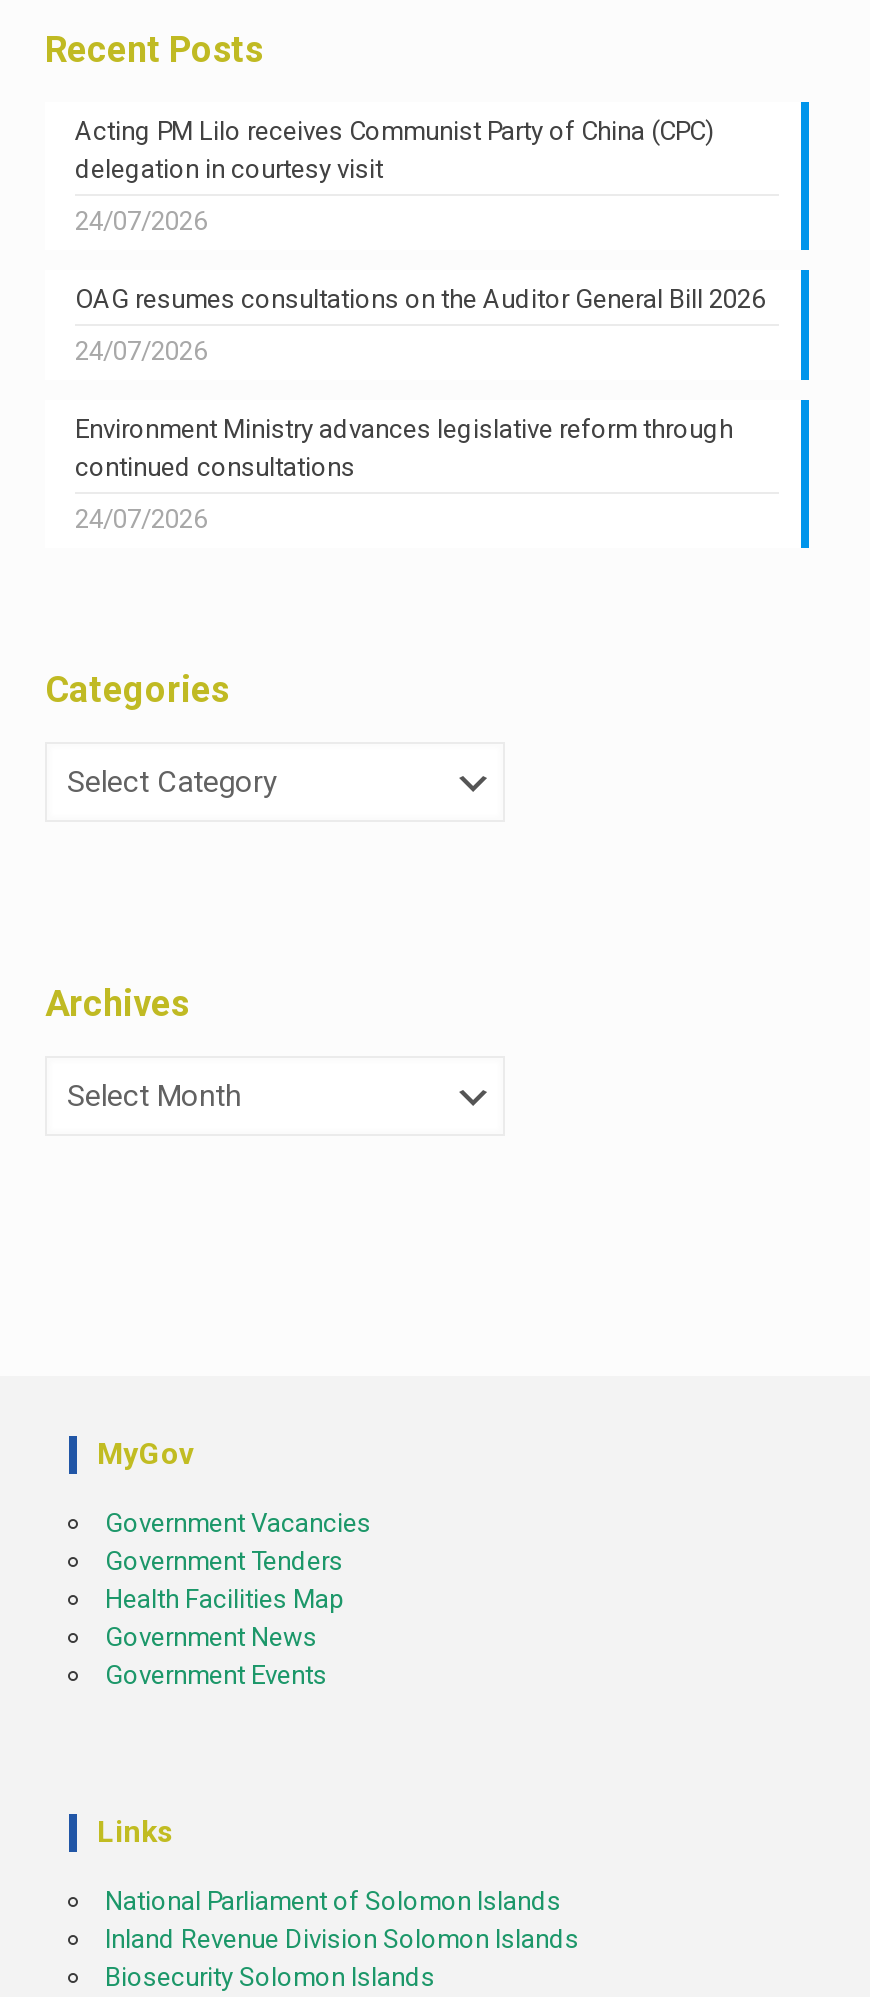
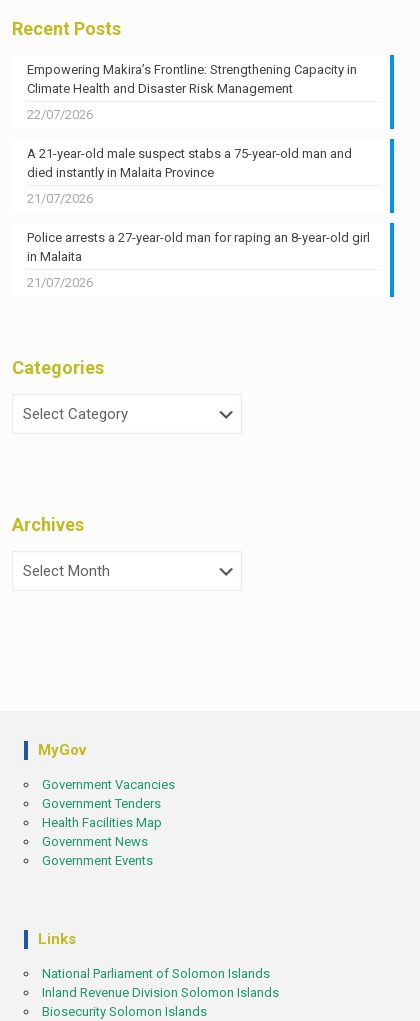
[75,116,715,184] Acting PM Lilo receives Communist Party of China (CPC) | delegation in courtesy visit -> [27,62,357,96] Empowering Makira’s Frontline: Strengthening Capacity in | Climate Health and Disaster Risk Management
[75,206,207,236] 24/07/2026 -> [27,107,93,122] 22/07/2026
[75,284,765,314] OAG resumes consultations on the Auditor General Bill 2026 -> [27,146,352,180] A 21-year-old male suspect stabs a 75-year-old man and | died instantly in Malaita Province
[75,336,207,366] 24/07/2026 -> [27,191,93,206] 21/07/2026
[75,414,733,482] Environment Ministry advances legislative reform through | continued consultations -> [27,230,370,264] Police arrests a 27-year-old man for raping an 8-year-old girl | in Malaita
[75,504,207,534] 24/07/2026 -> [27,275,93,290] 21/07/2026

